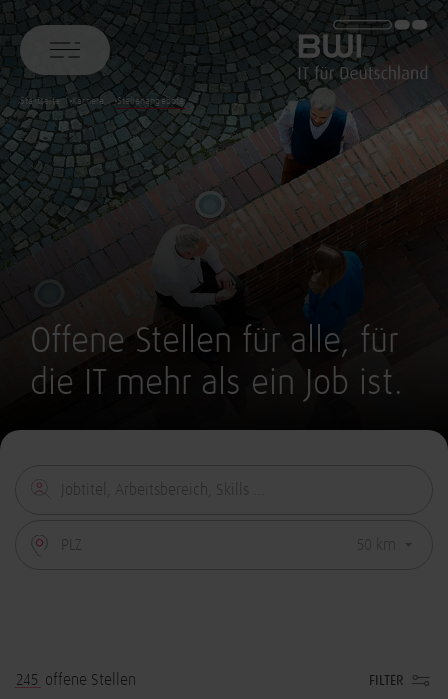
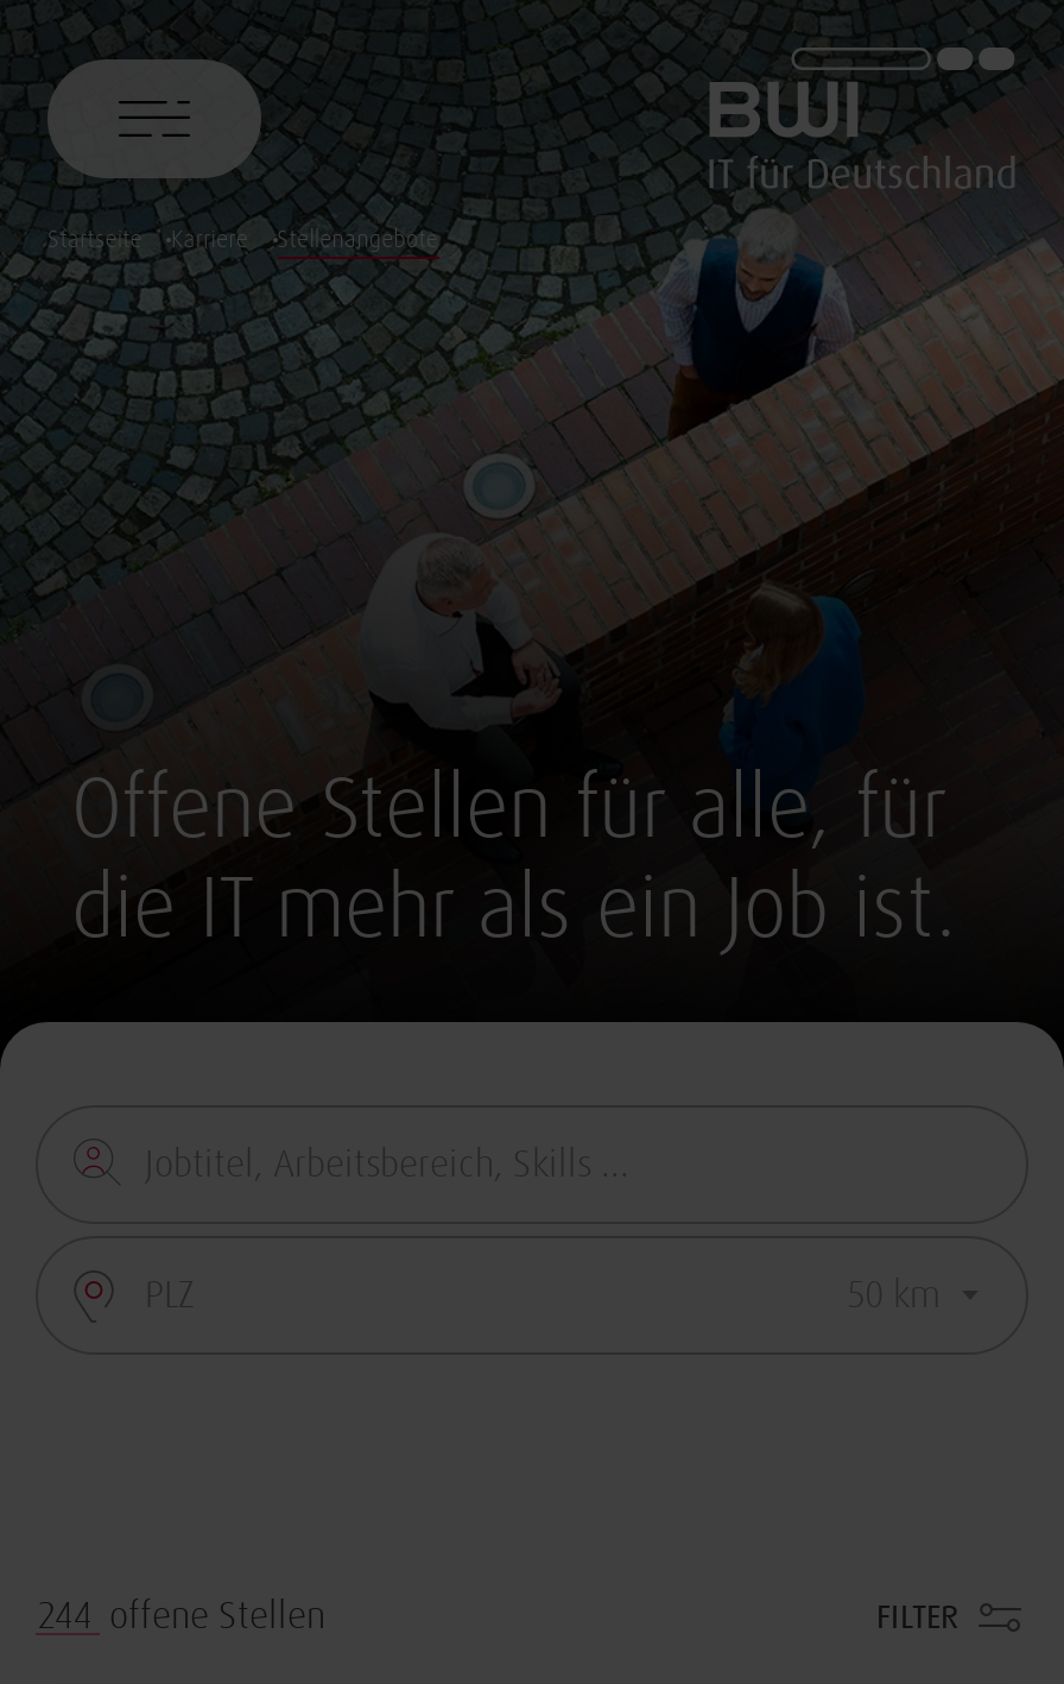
[16,672,136,688] 245 offene Stellen -> [38,1597,325,1635] 244 offene Stellen

